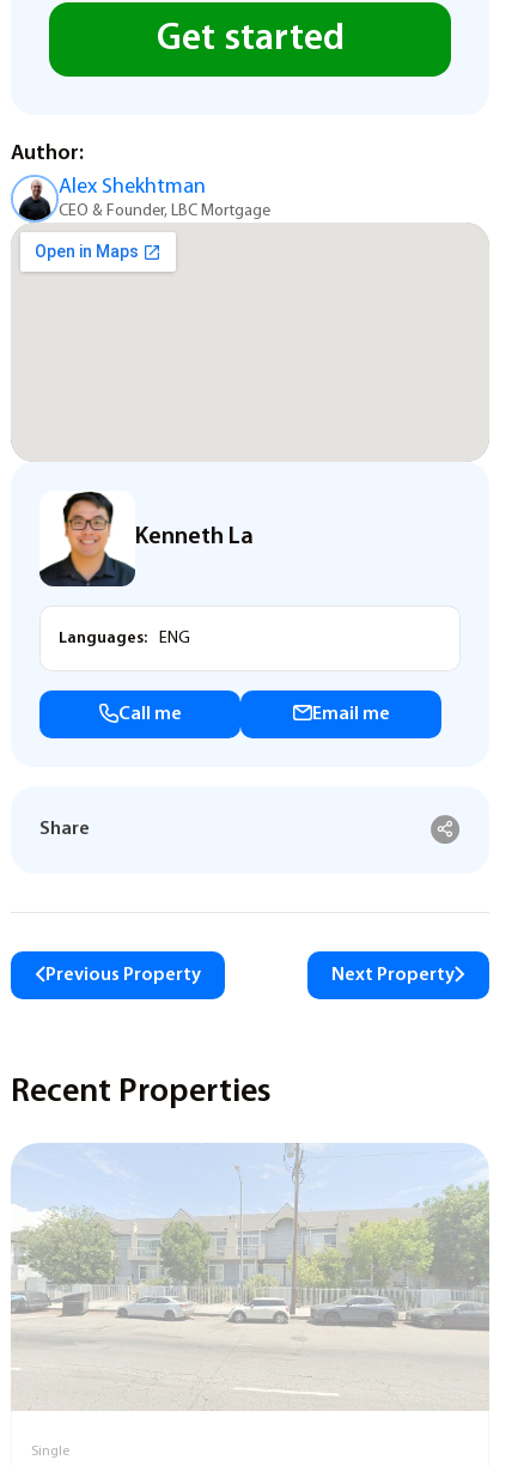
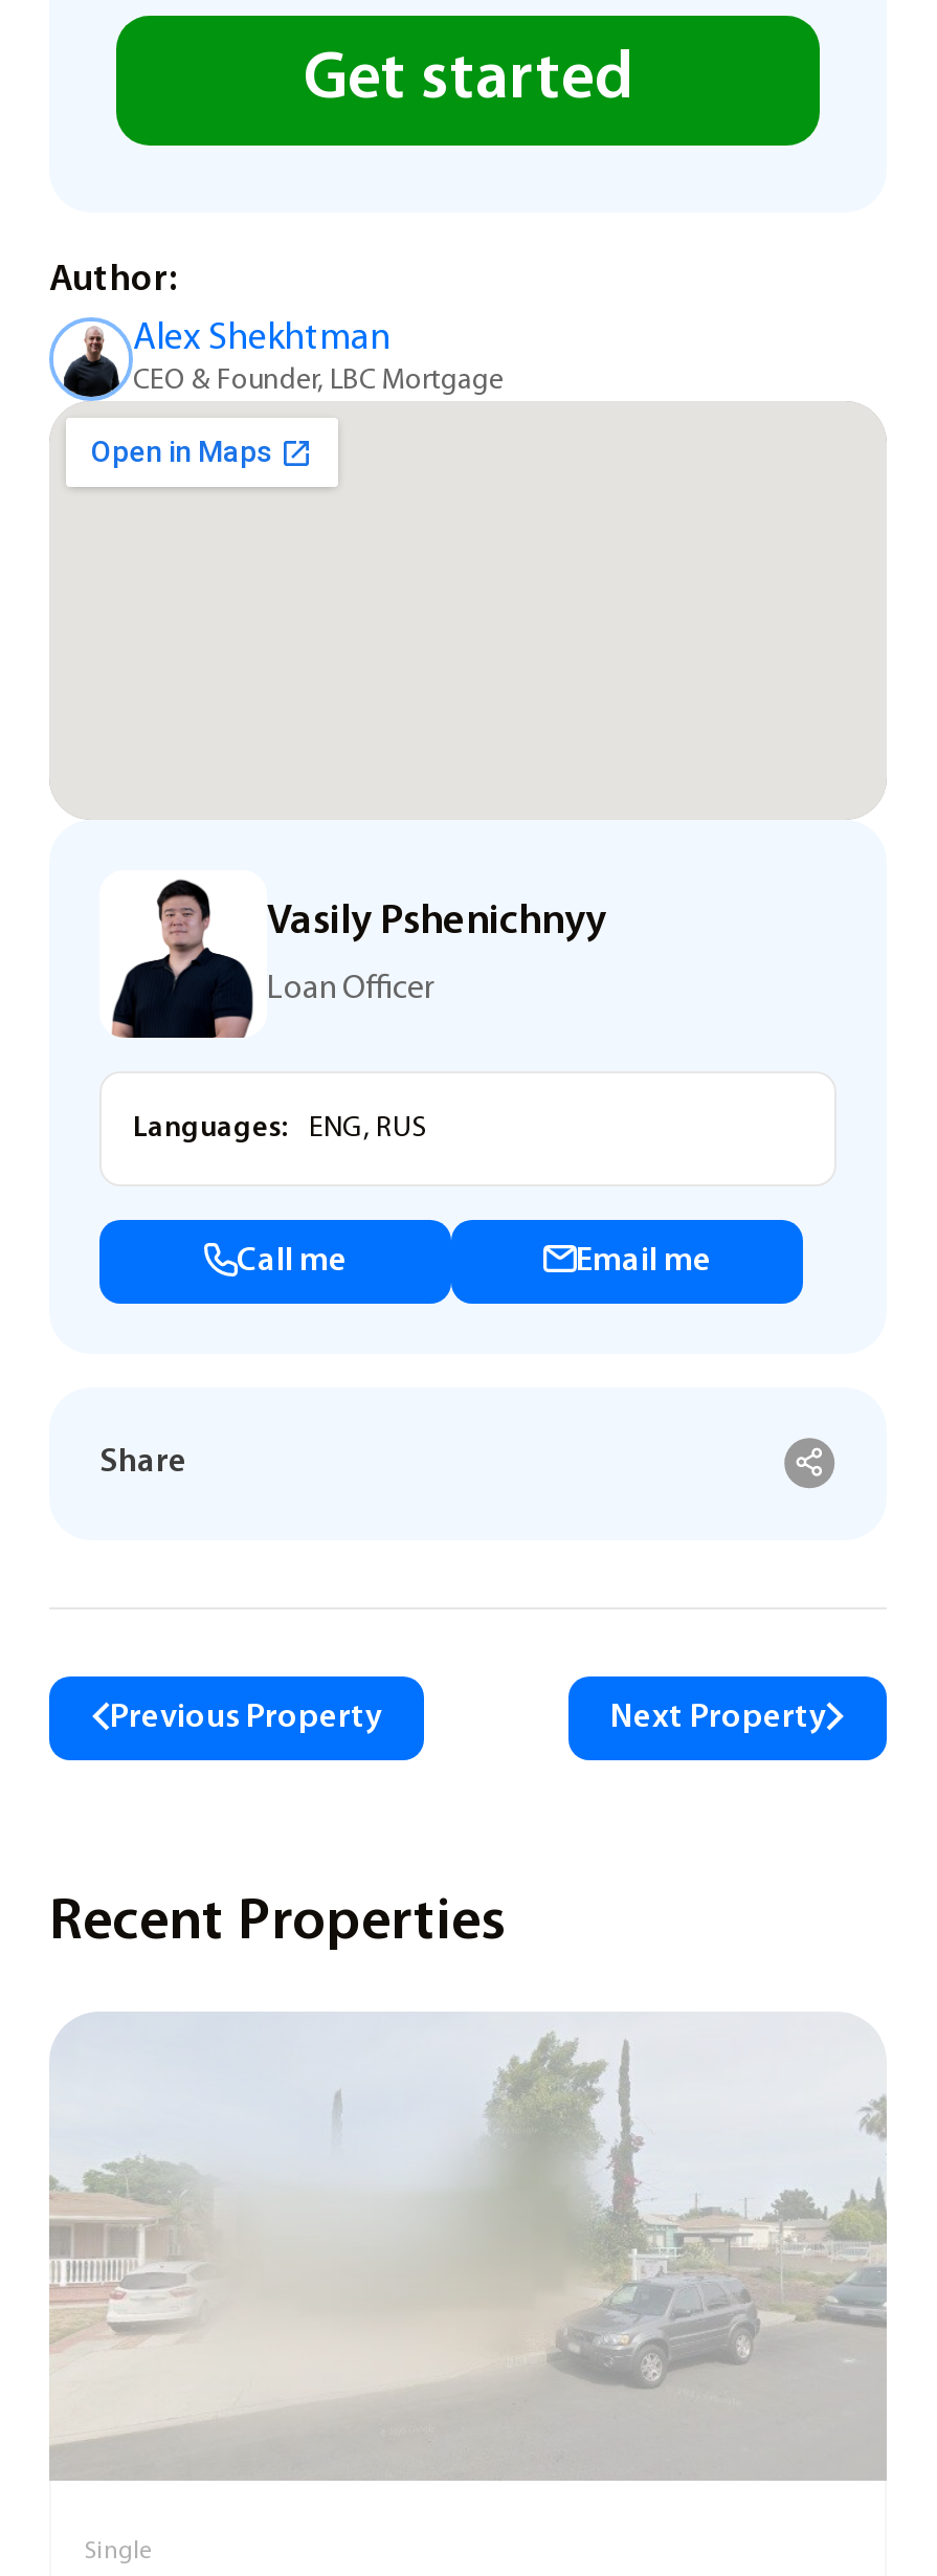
[38,491,254,588] [image] | Kenneth La -> [99,872,606,1040] [image] | Vasily Pshenichnyy | Loan Officer
[59,629,190,647] Languages: ENG -> [133,1113,426,1144] Languages: ENG, RUS
[12,1144,489,1409] [image] -> [51,2020,885,2479] [image]

